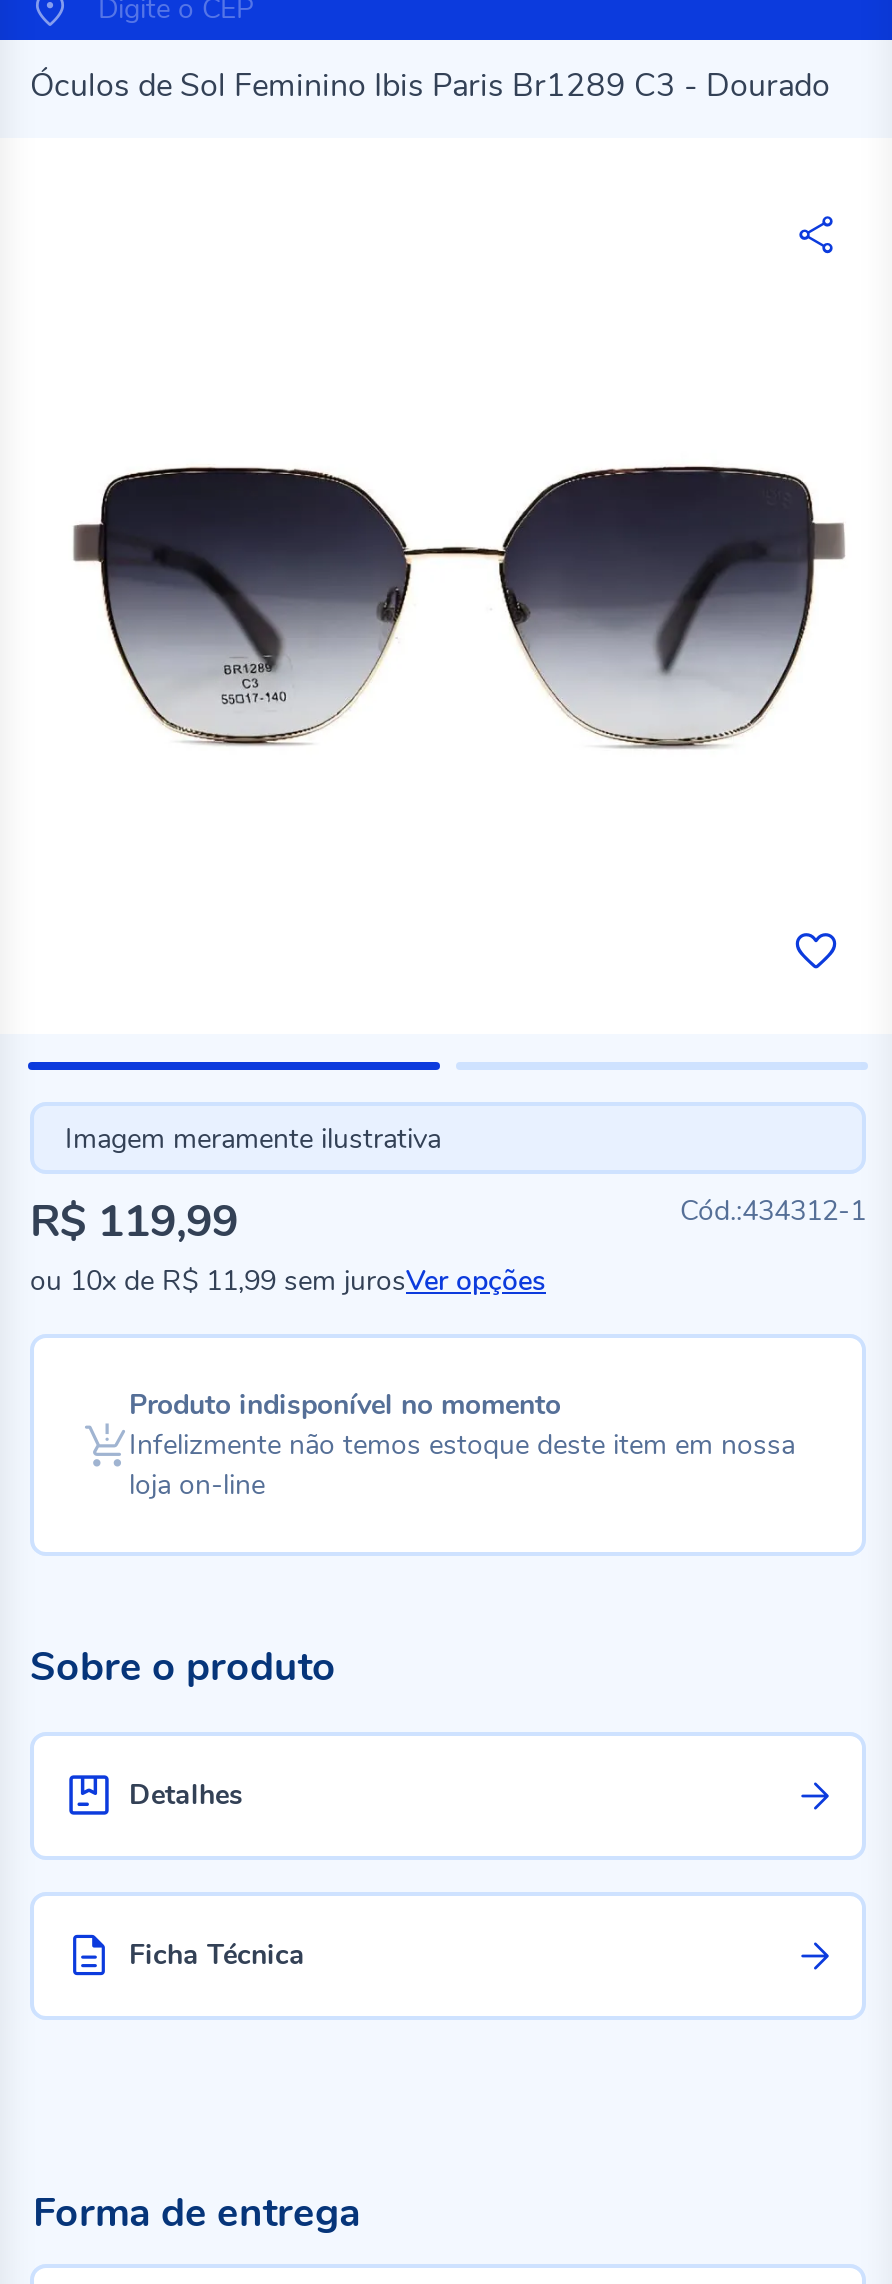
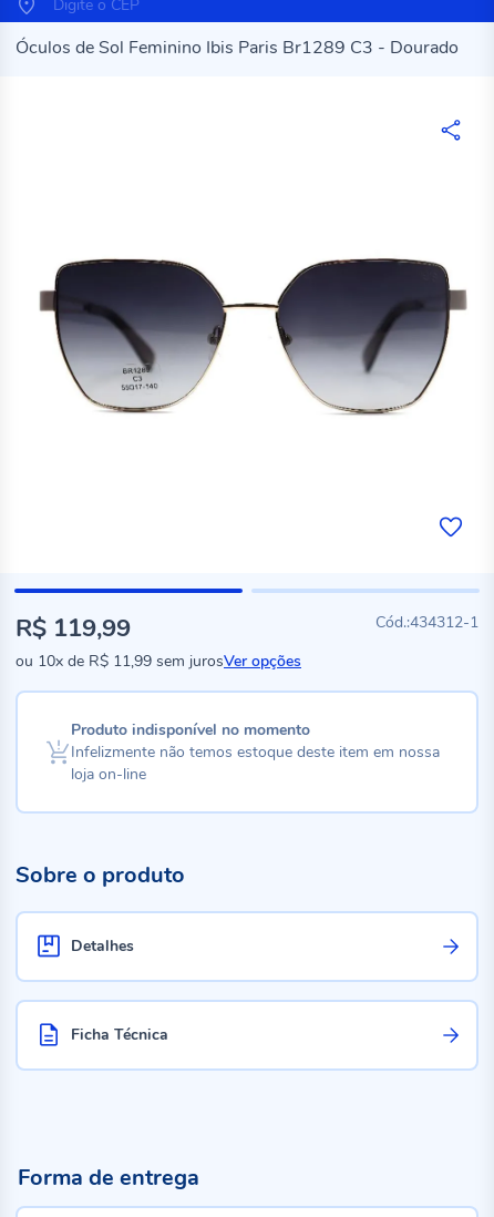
[65,1119,441,1157] Imagem meramente ilustrativa -> none

